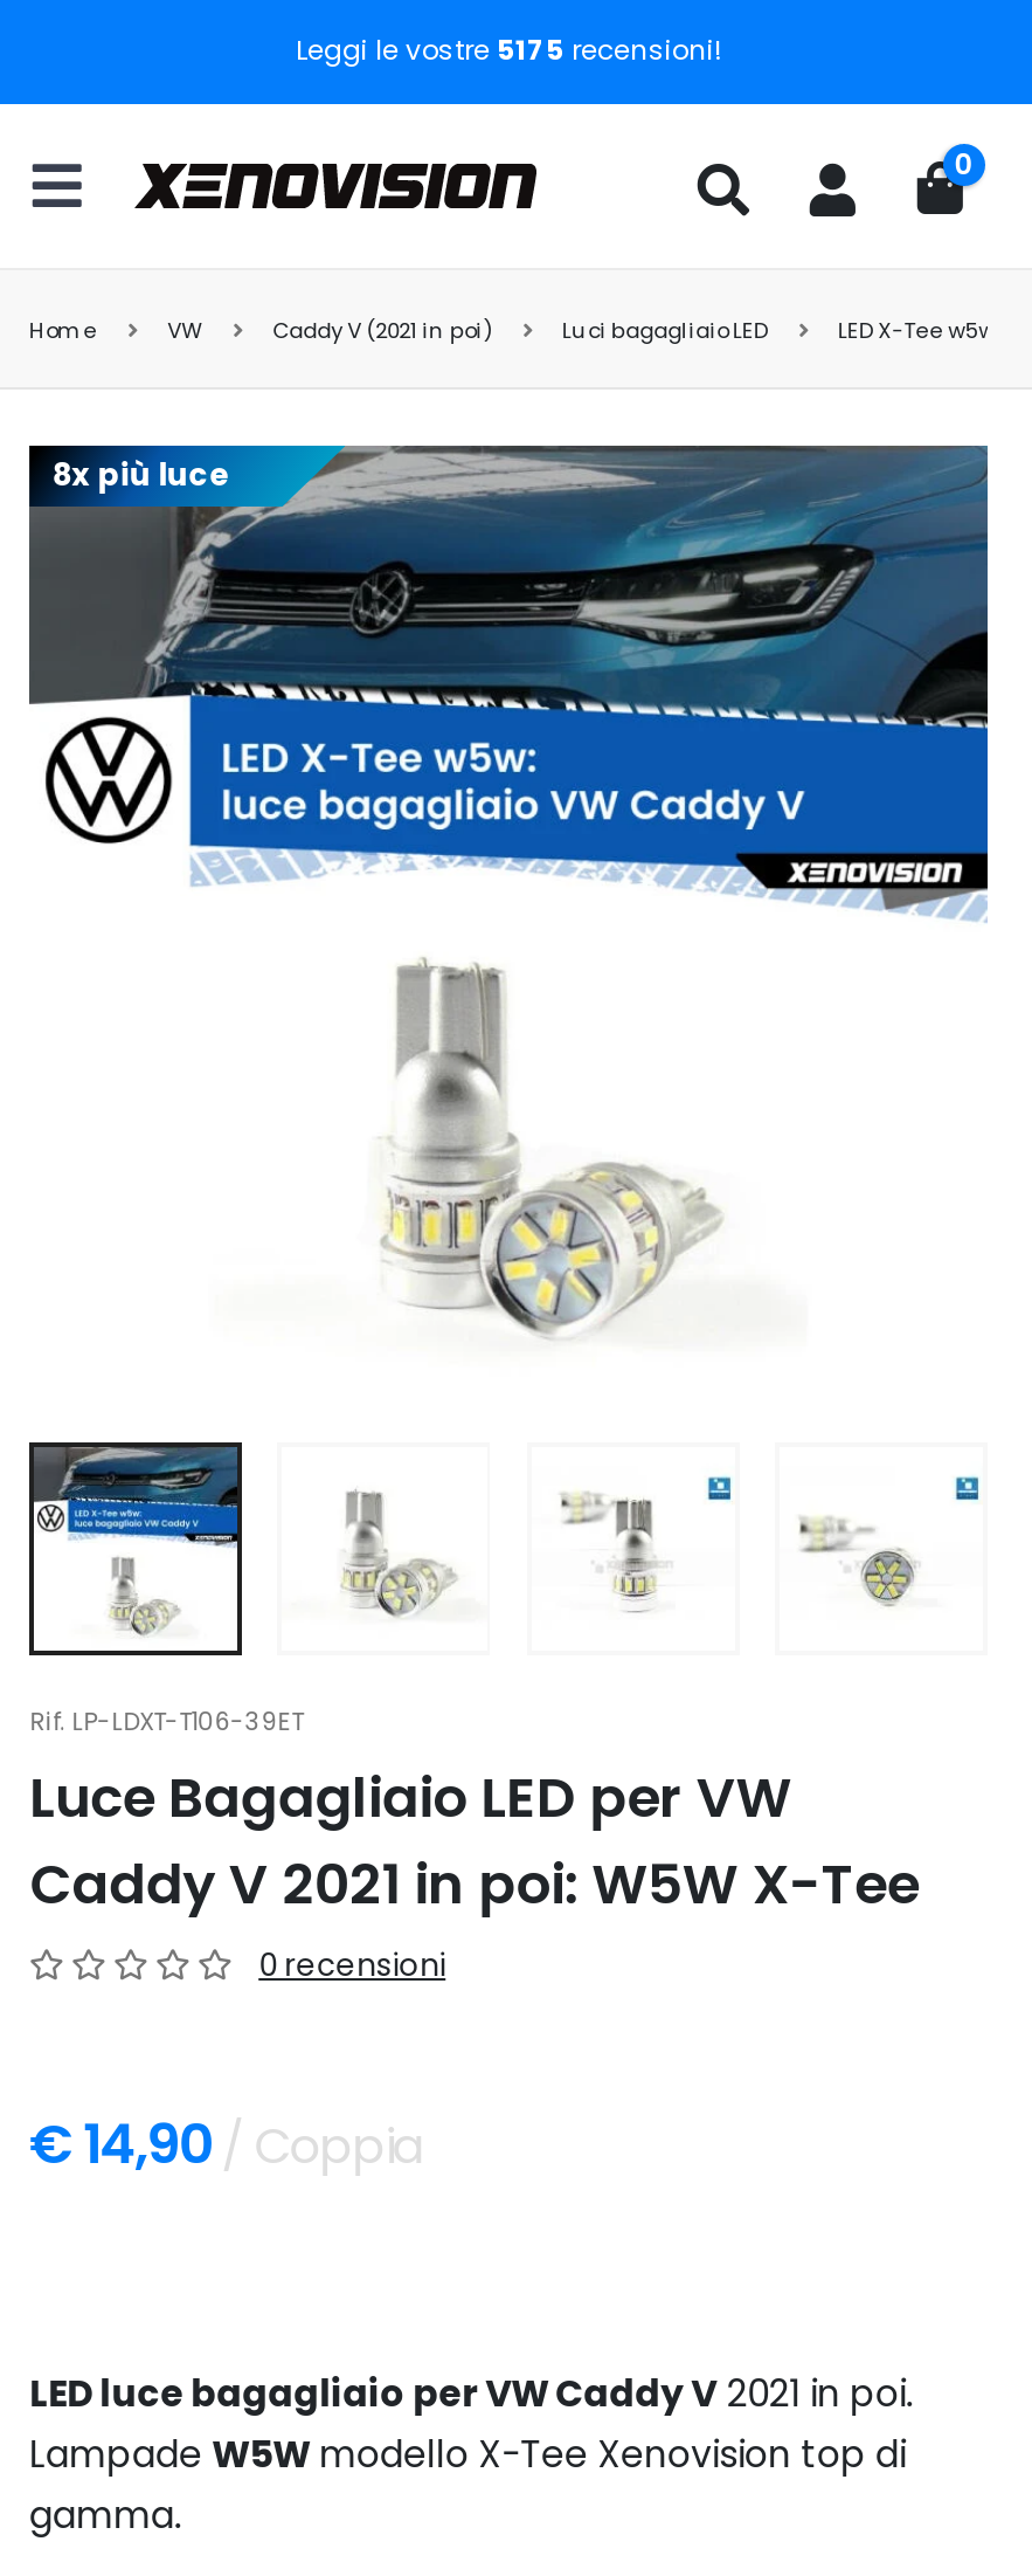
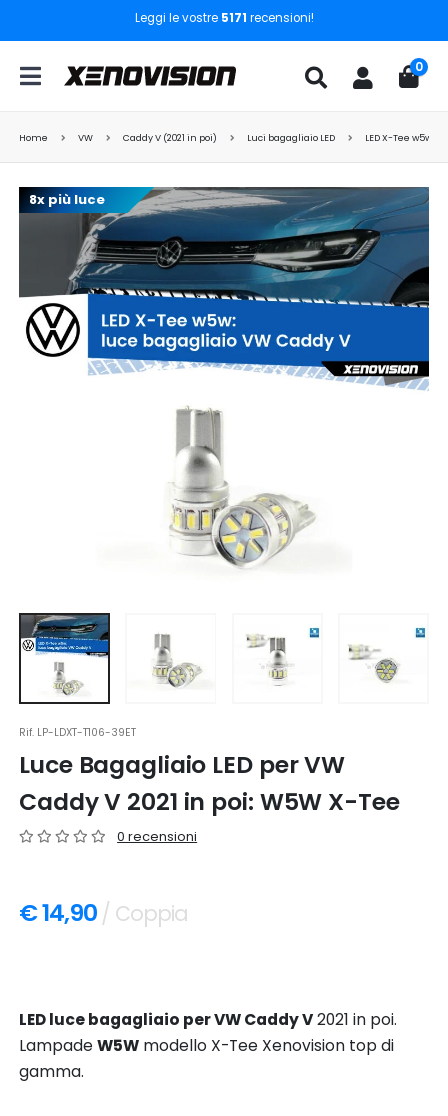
[296,32,721,69] Leggi le vostre 5175 recensioni! -> [134,10,313,26] Leggi le vostre 5171 recensioni!

